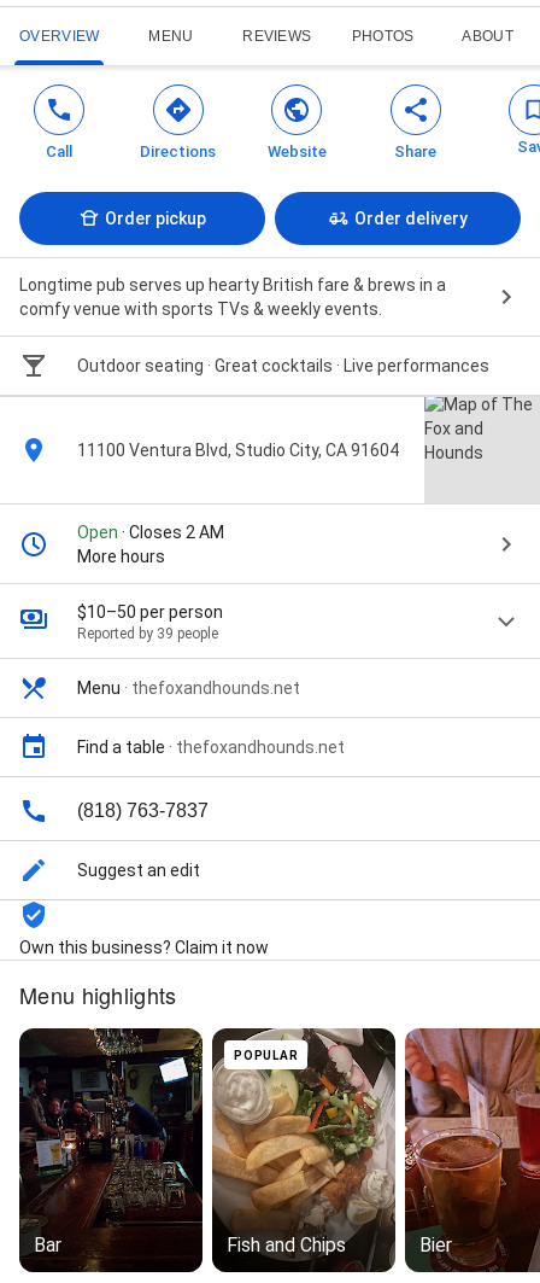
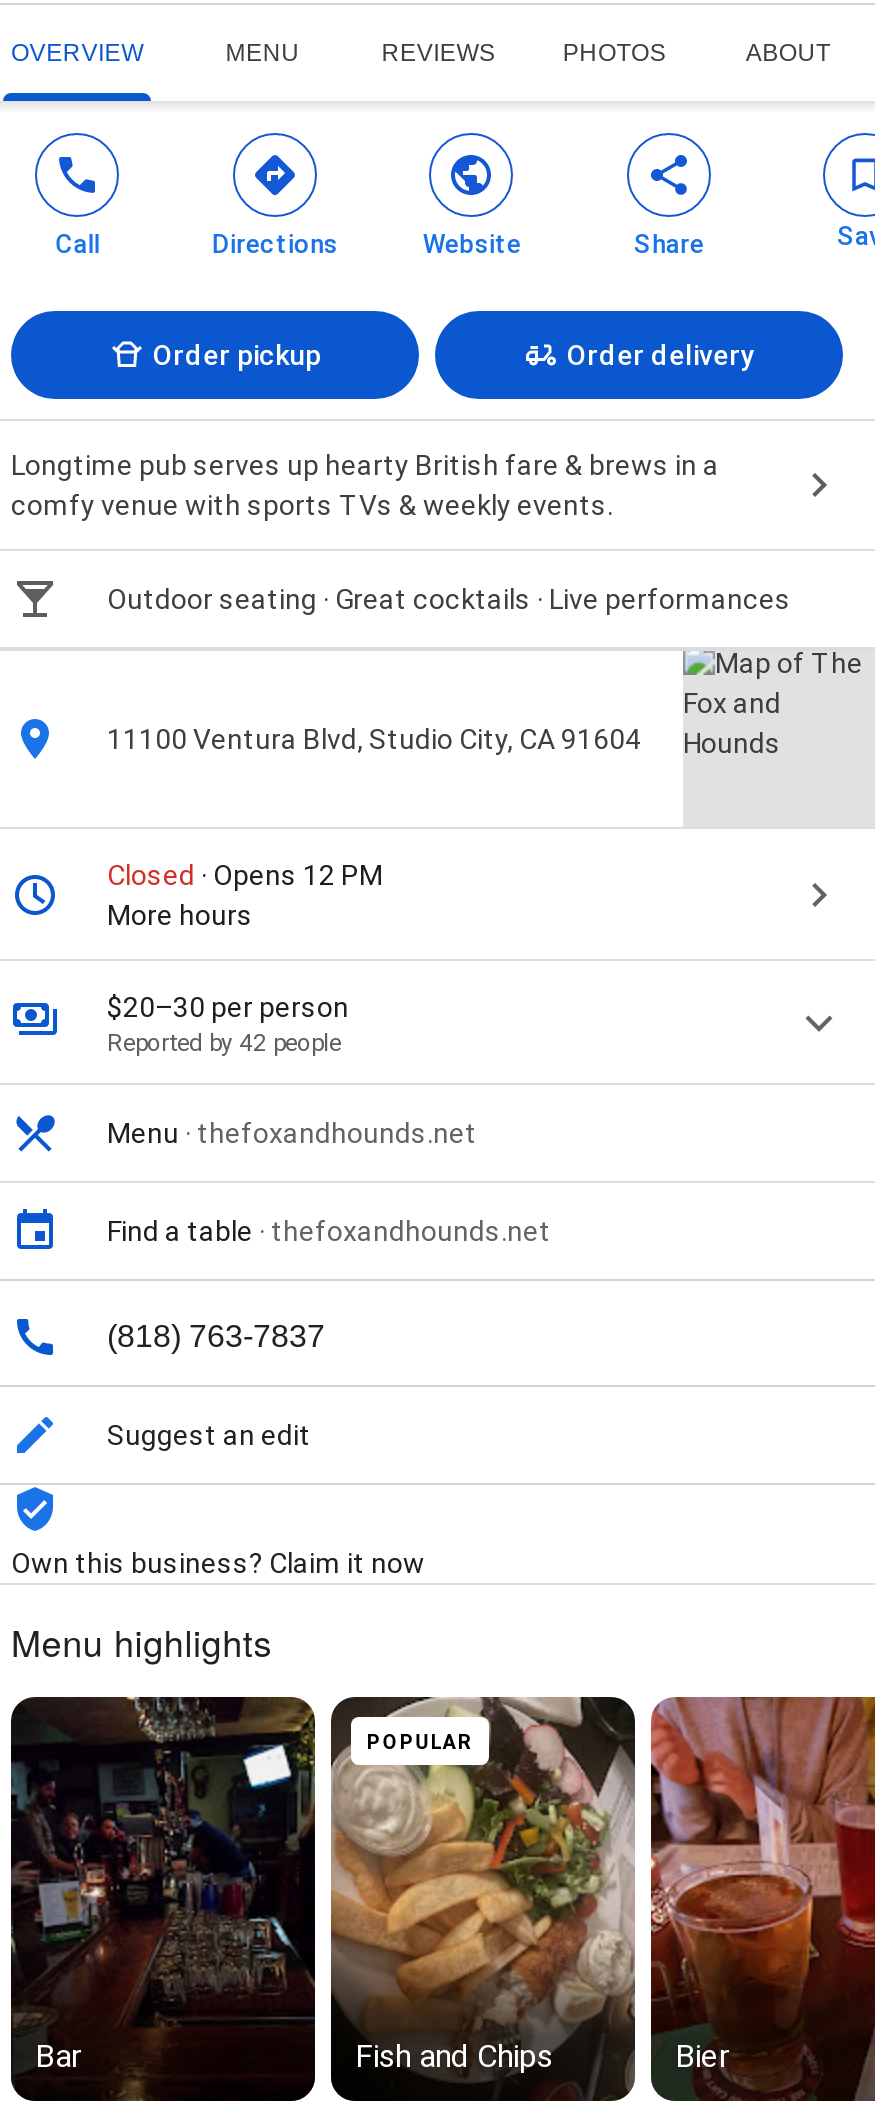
[77,523,224,542] Open · Closes 2 AM -> [107,859,383,891] Closed · Opens 12 PM
[77,603,223,622] $10–50 per person -> [107,991,349,1023] $20–30 per person
[77,625,218,642] Reported by 39 people -> [107,1029,341,1057] Reported by 42 people

